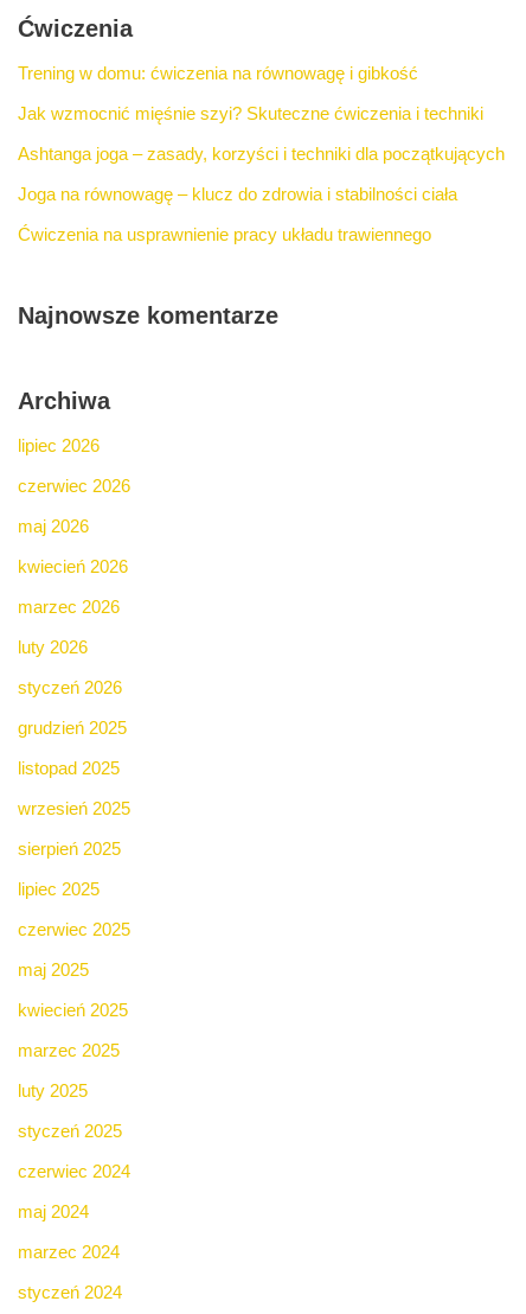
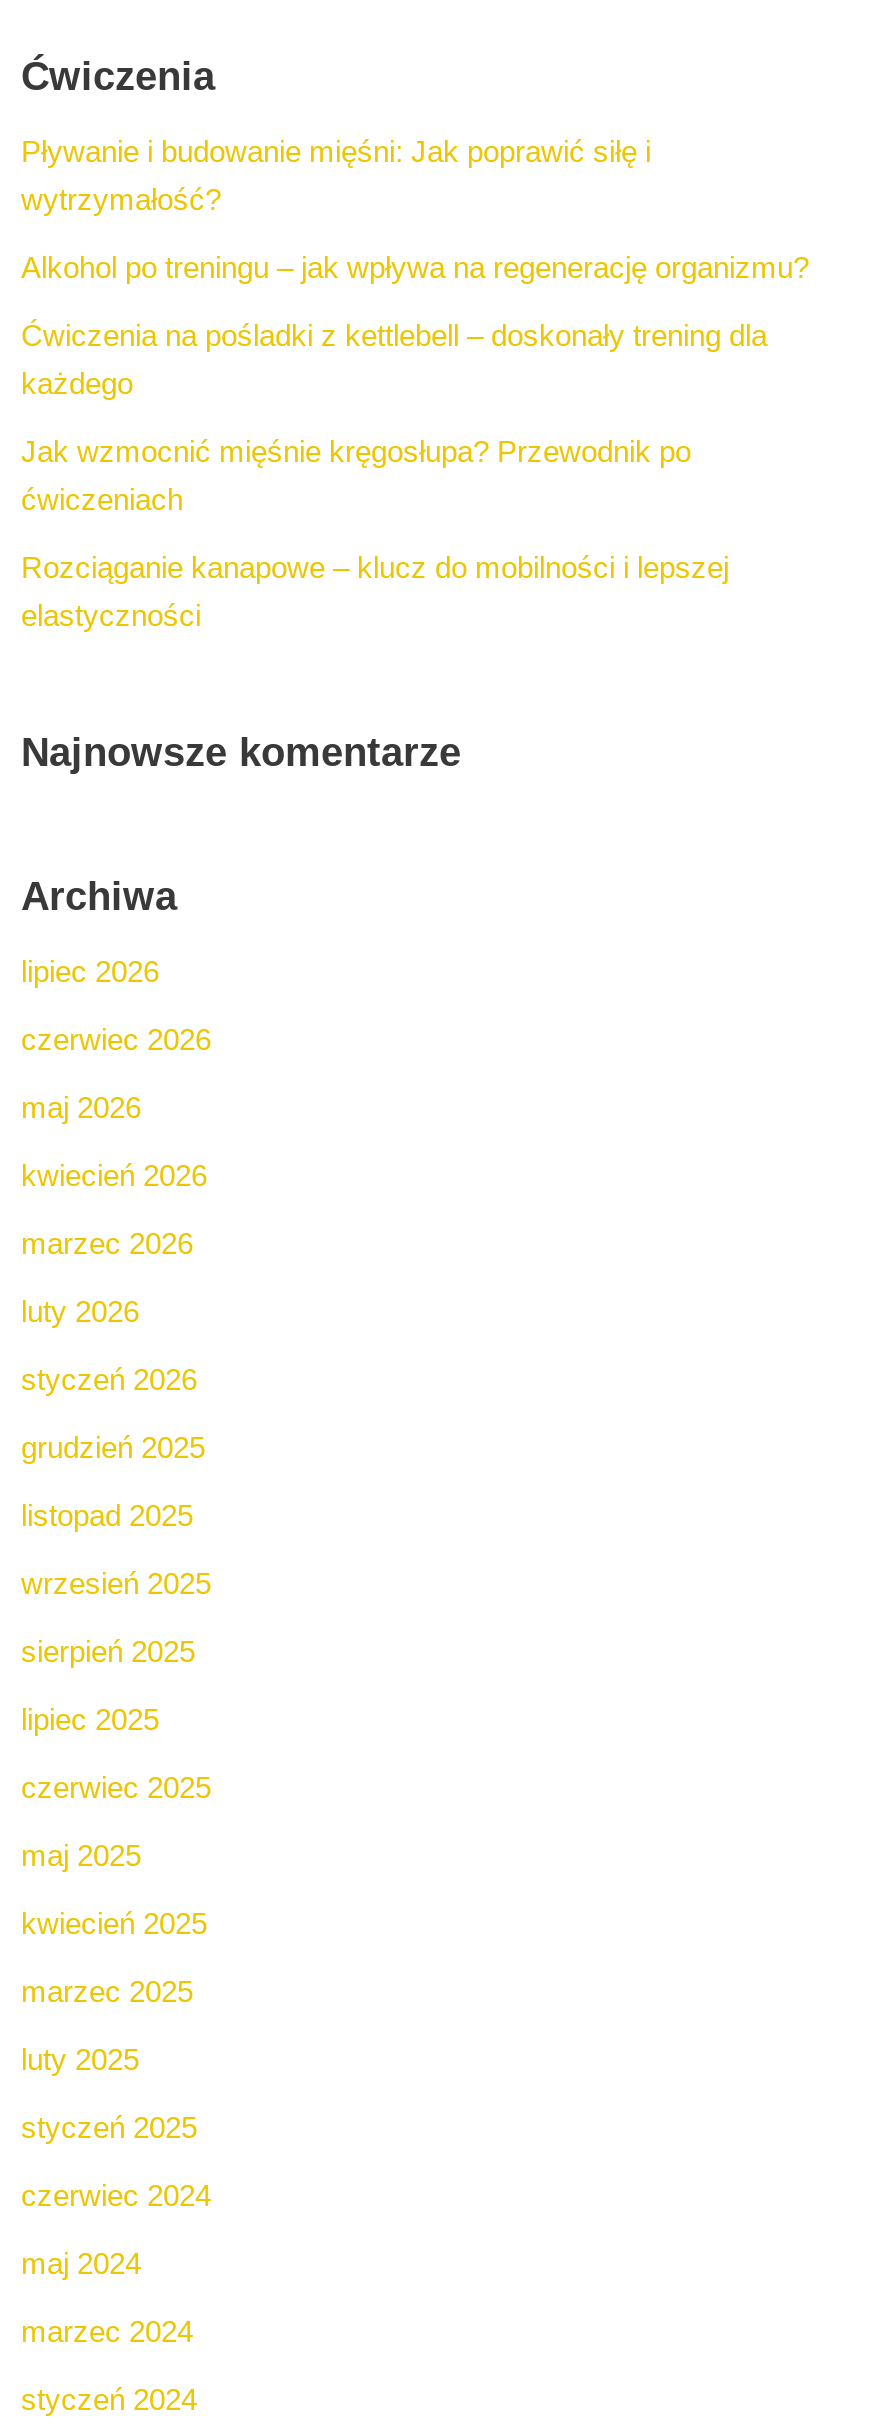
[18,63,418,83] Trening w domu: ćwiczenia na równowagę i gibkość -> [21,135,651,217] Pływanie i budowanie mięśni: Jak poprawić siłę i | wytrzymałość?
[18,104,483,124] Jak wzmocnić mięśnie szyi? Skuteczne ćwiczenia i techniki -> [21,251,809,285] Alkohol po treningu – jak wpływa na regenerację organizmu?
[18,144,505,164] Ashtanga joga – zasady, korzyści i techniki dla początkujących -> [21,319,767,401] Ćwiczenia na pośladki z kettlebell – doskonały trening dla | każdego
[18,184,457,204] Joga na równowagę – klucz do zdrowia i stabilności ciała -> [21,435,691,517] Jak wzmocnić mięśnie kręgosłupa? Przewodnik po | ćwiczeniach
[18,224,431,245] Ćwiczenia na usprawnienie pracy układu trawiennego -> [21,551,729,633] Rozciąganie kanapowe – klucz do mobilności i lepszej | elastyczności

